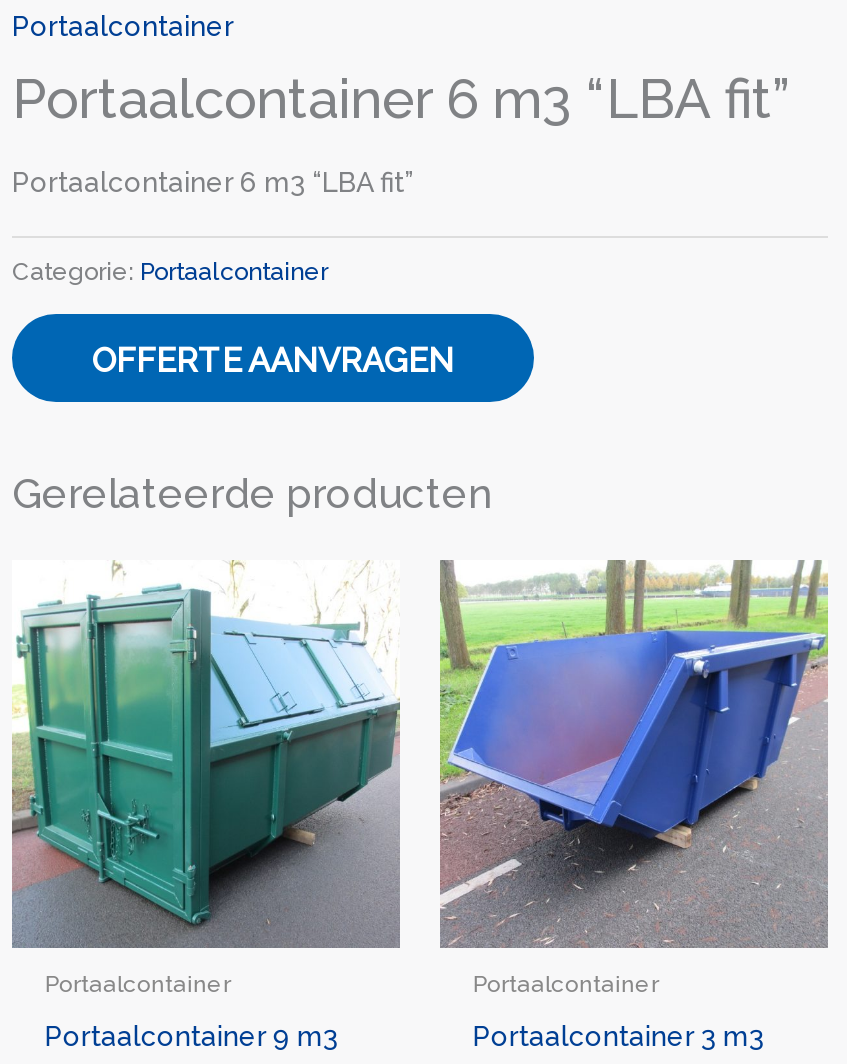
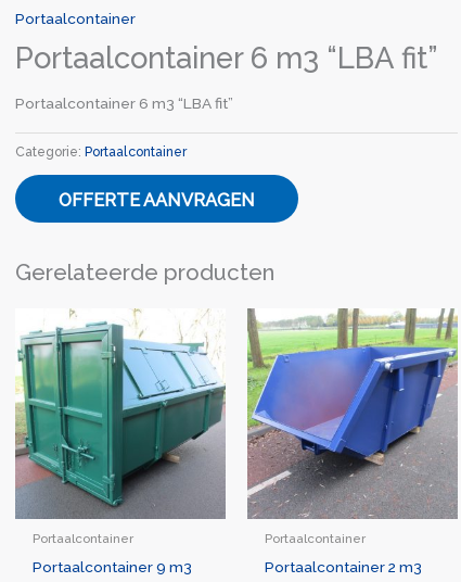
[473,1020,765,1052] Portaalcontainer 3 m3 -> [265,558,422,575] Portaalcontainer 2 m3

